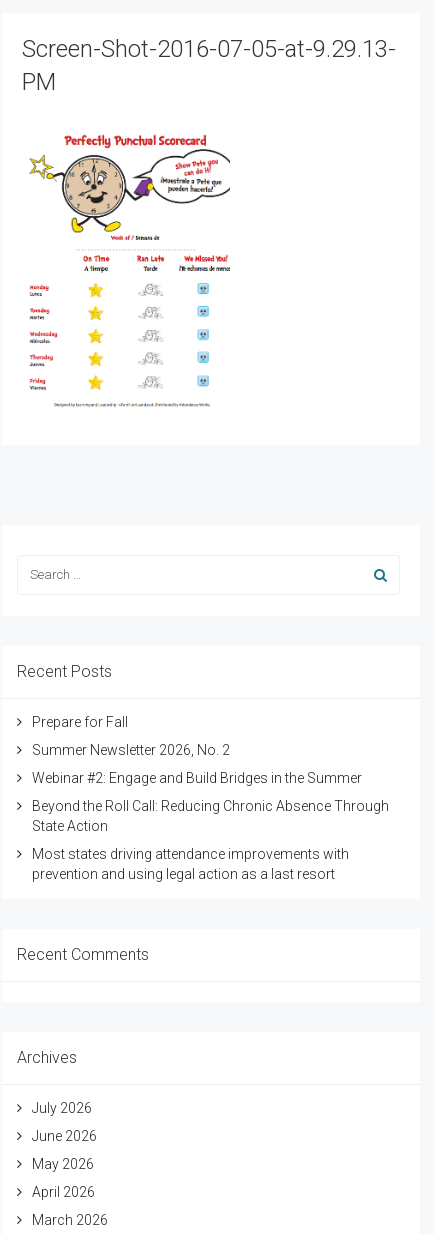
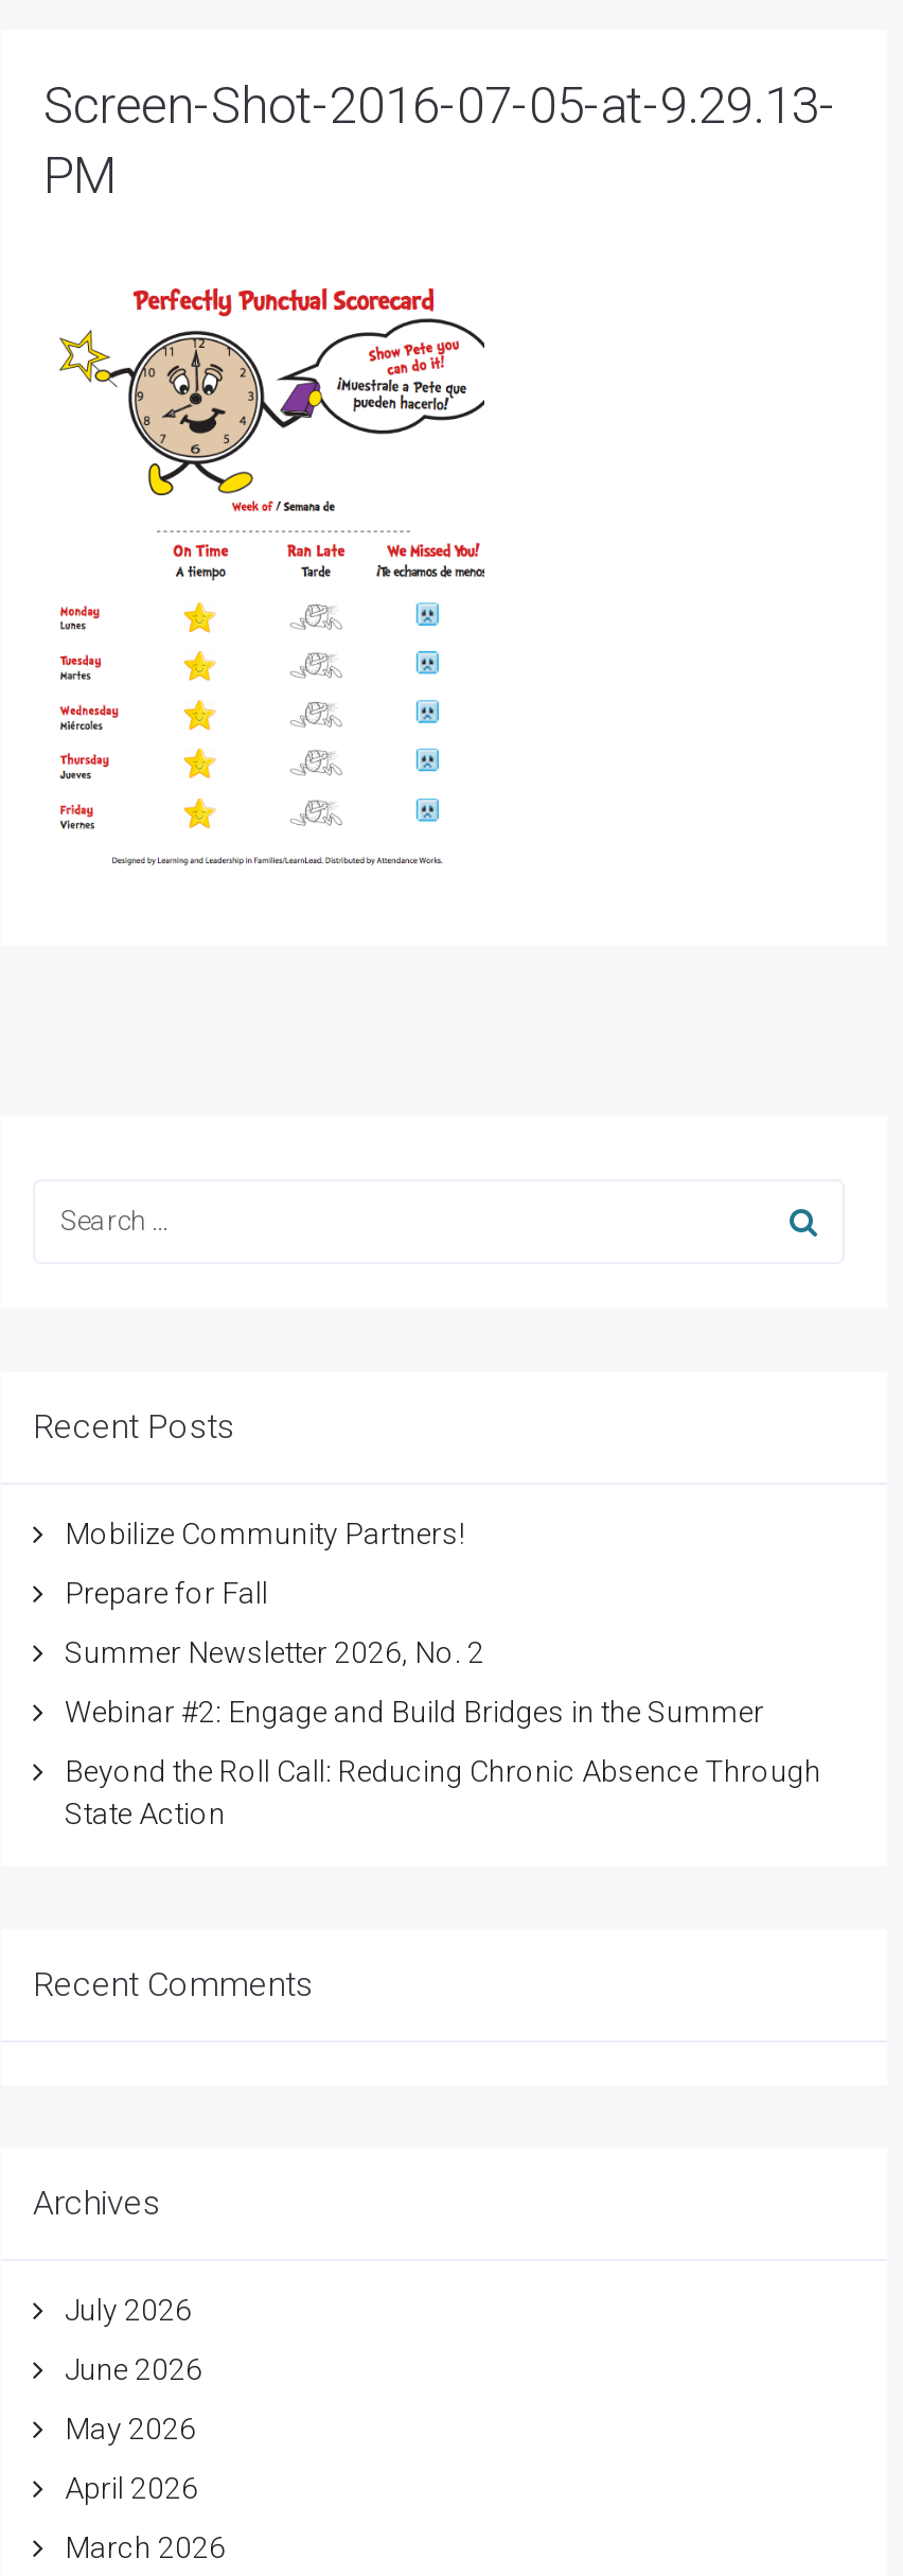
none -> [65,1516,465,1550] Mobilize Community Partners!
moved [32,714,389,834] -> [65,1575,821,1830]: Prepare for Fall | Summer Newsletter 2026, No. 2 | Webinar #2: Engage and Build Bridges in the Summer | Beyond the Roll Call: Reducing Chronic Absence Through | State Action
[32,846,349,882] Most states driving attendance improvements with | prevention and using legal action as a last resort -> none

